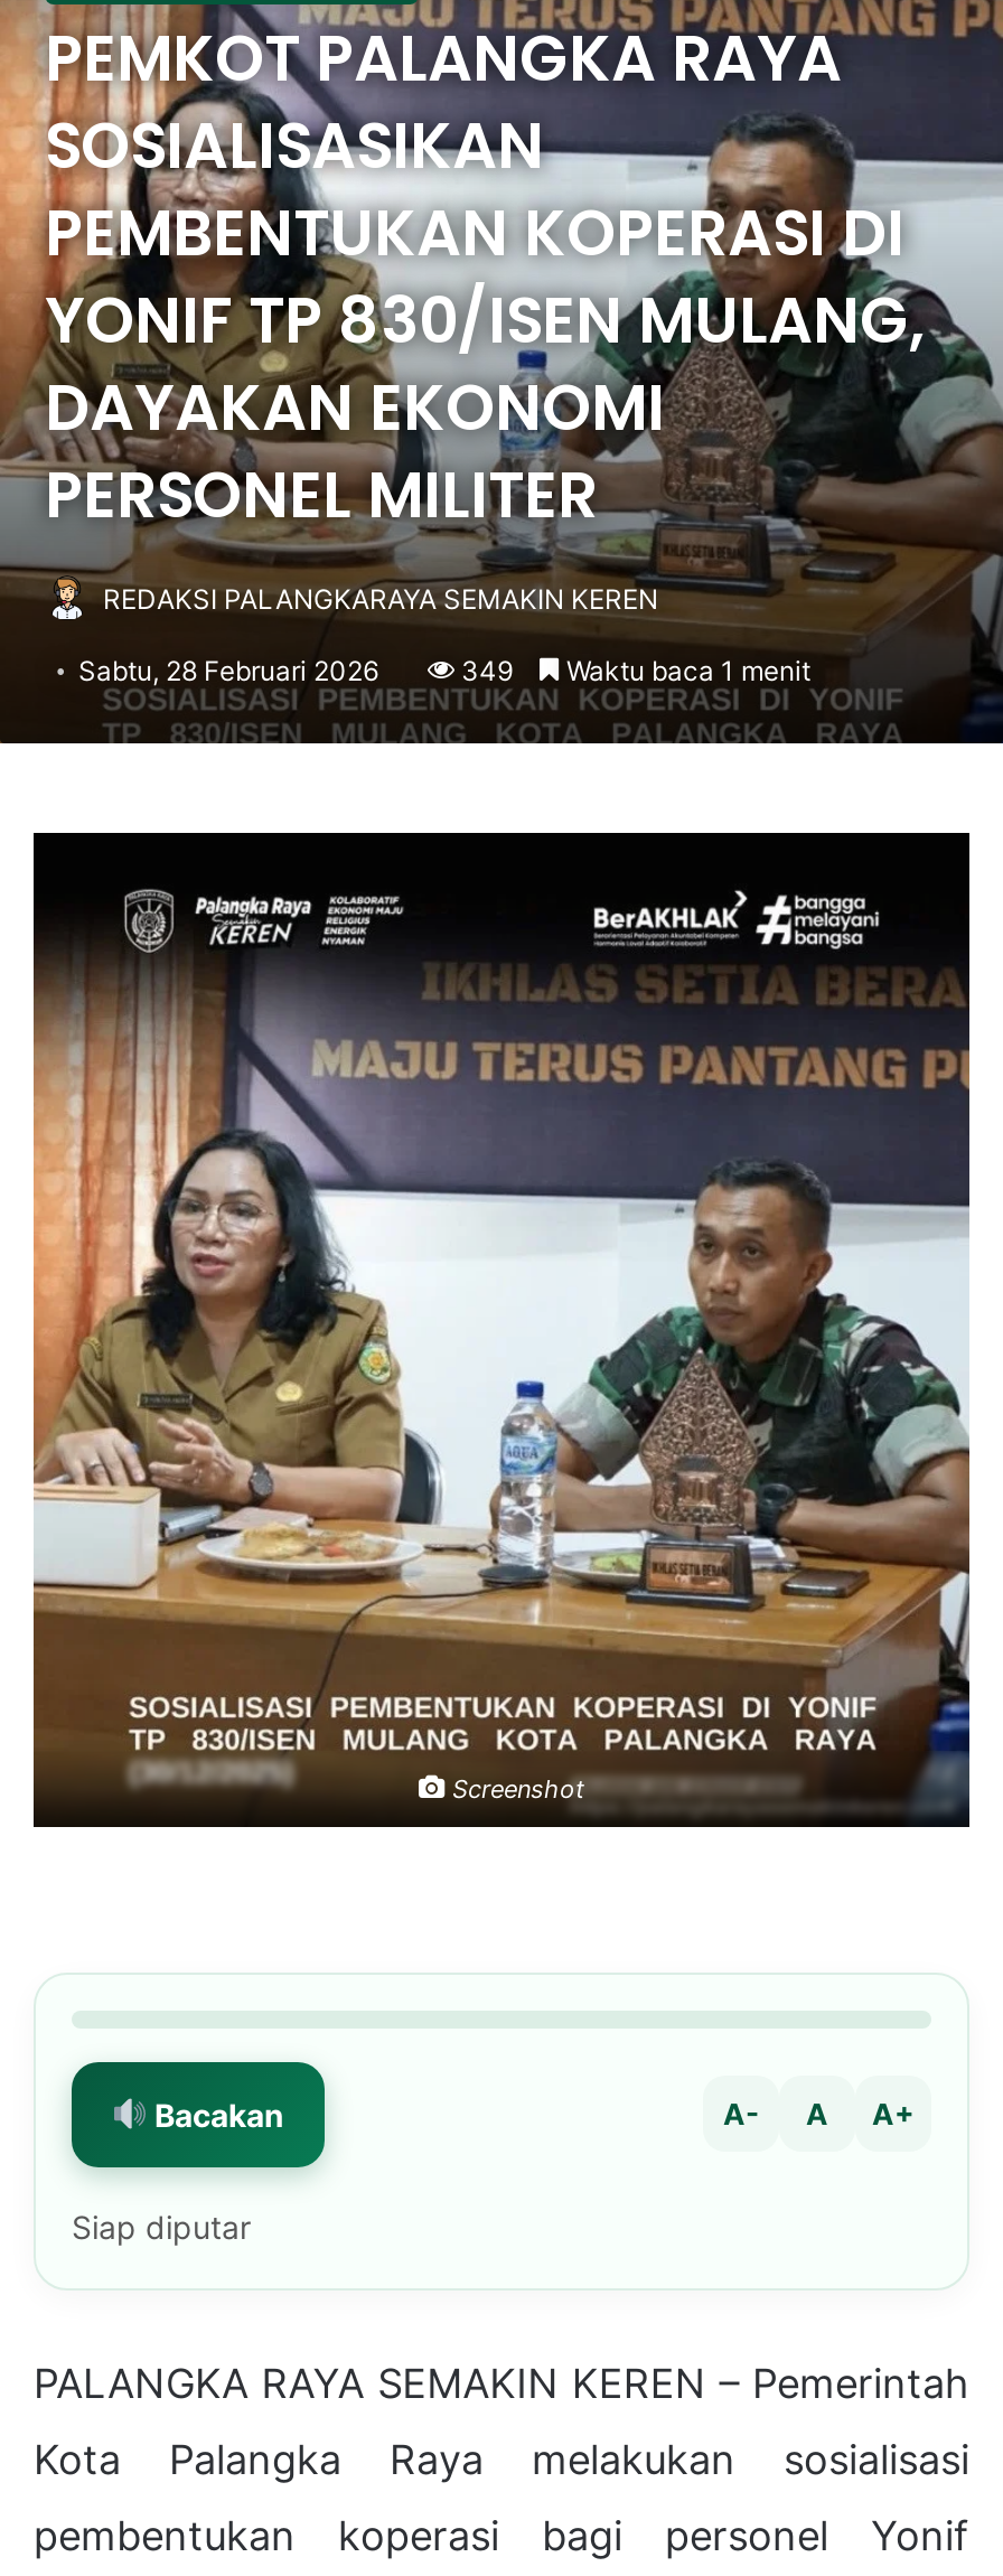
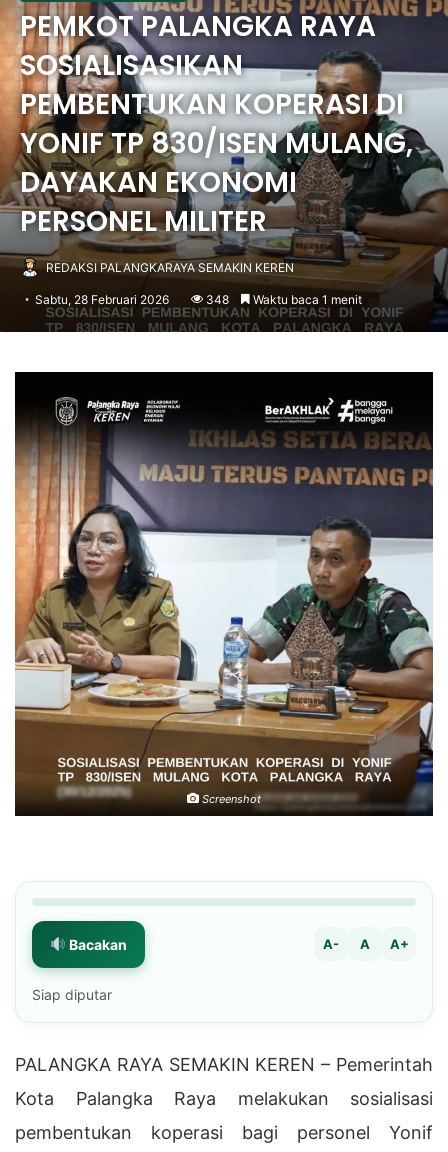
[454,655,810,689] 349 Waktu baca 1 menit -> [203,292,362,307] 348 Waktu baca 1 menit

